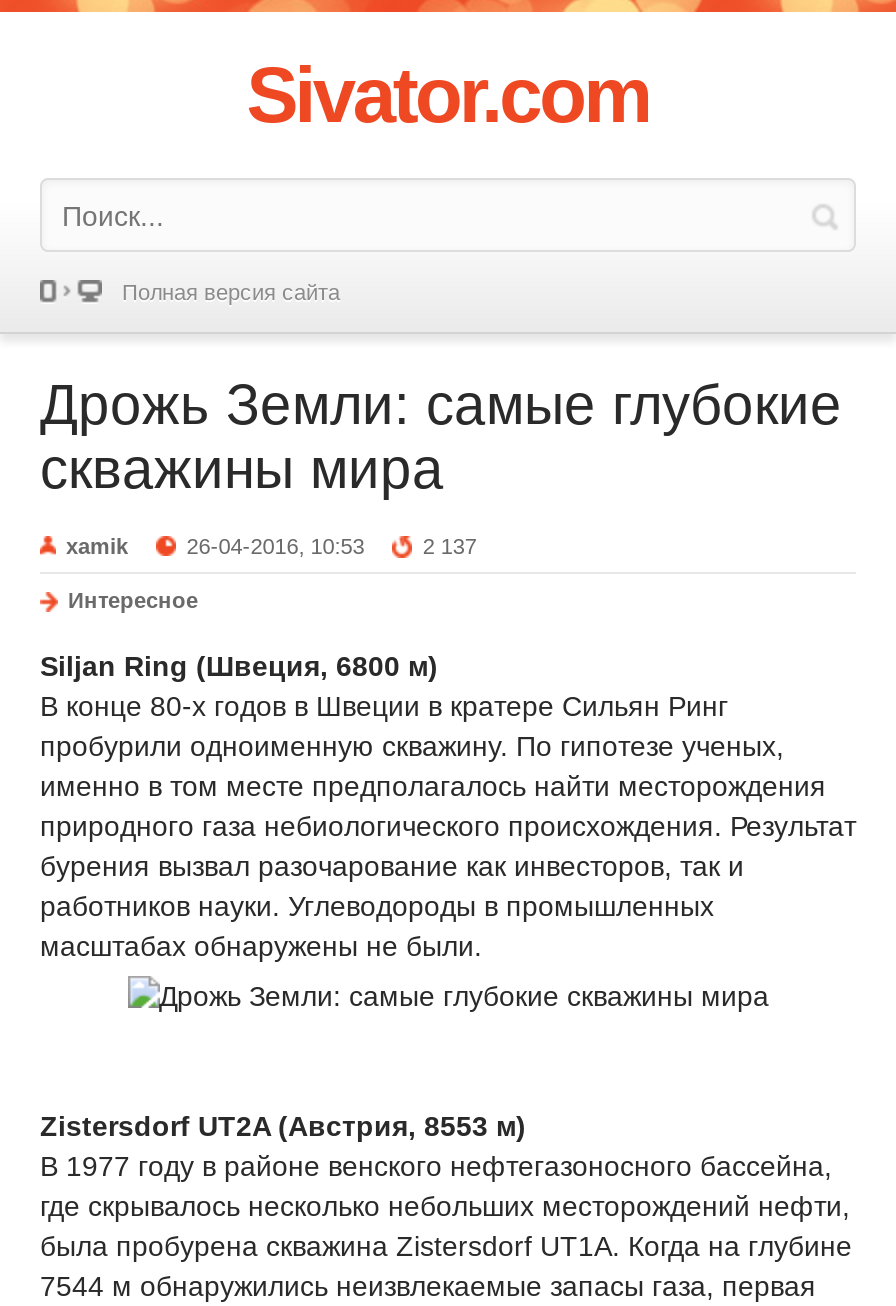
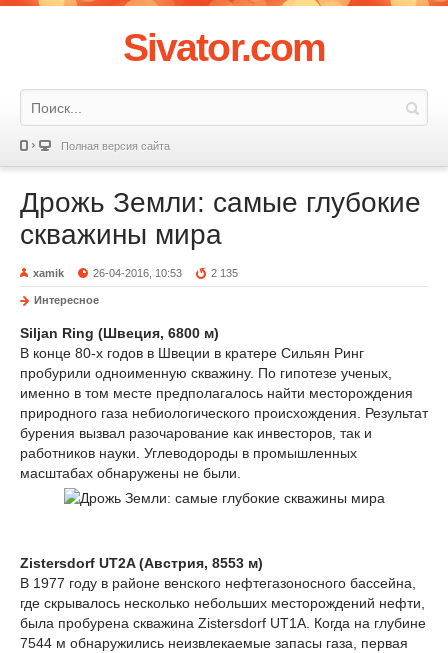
[423,534,477,558] 2 137 -> [211,267,238,279] 2 135

